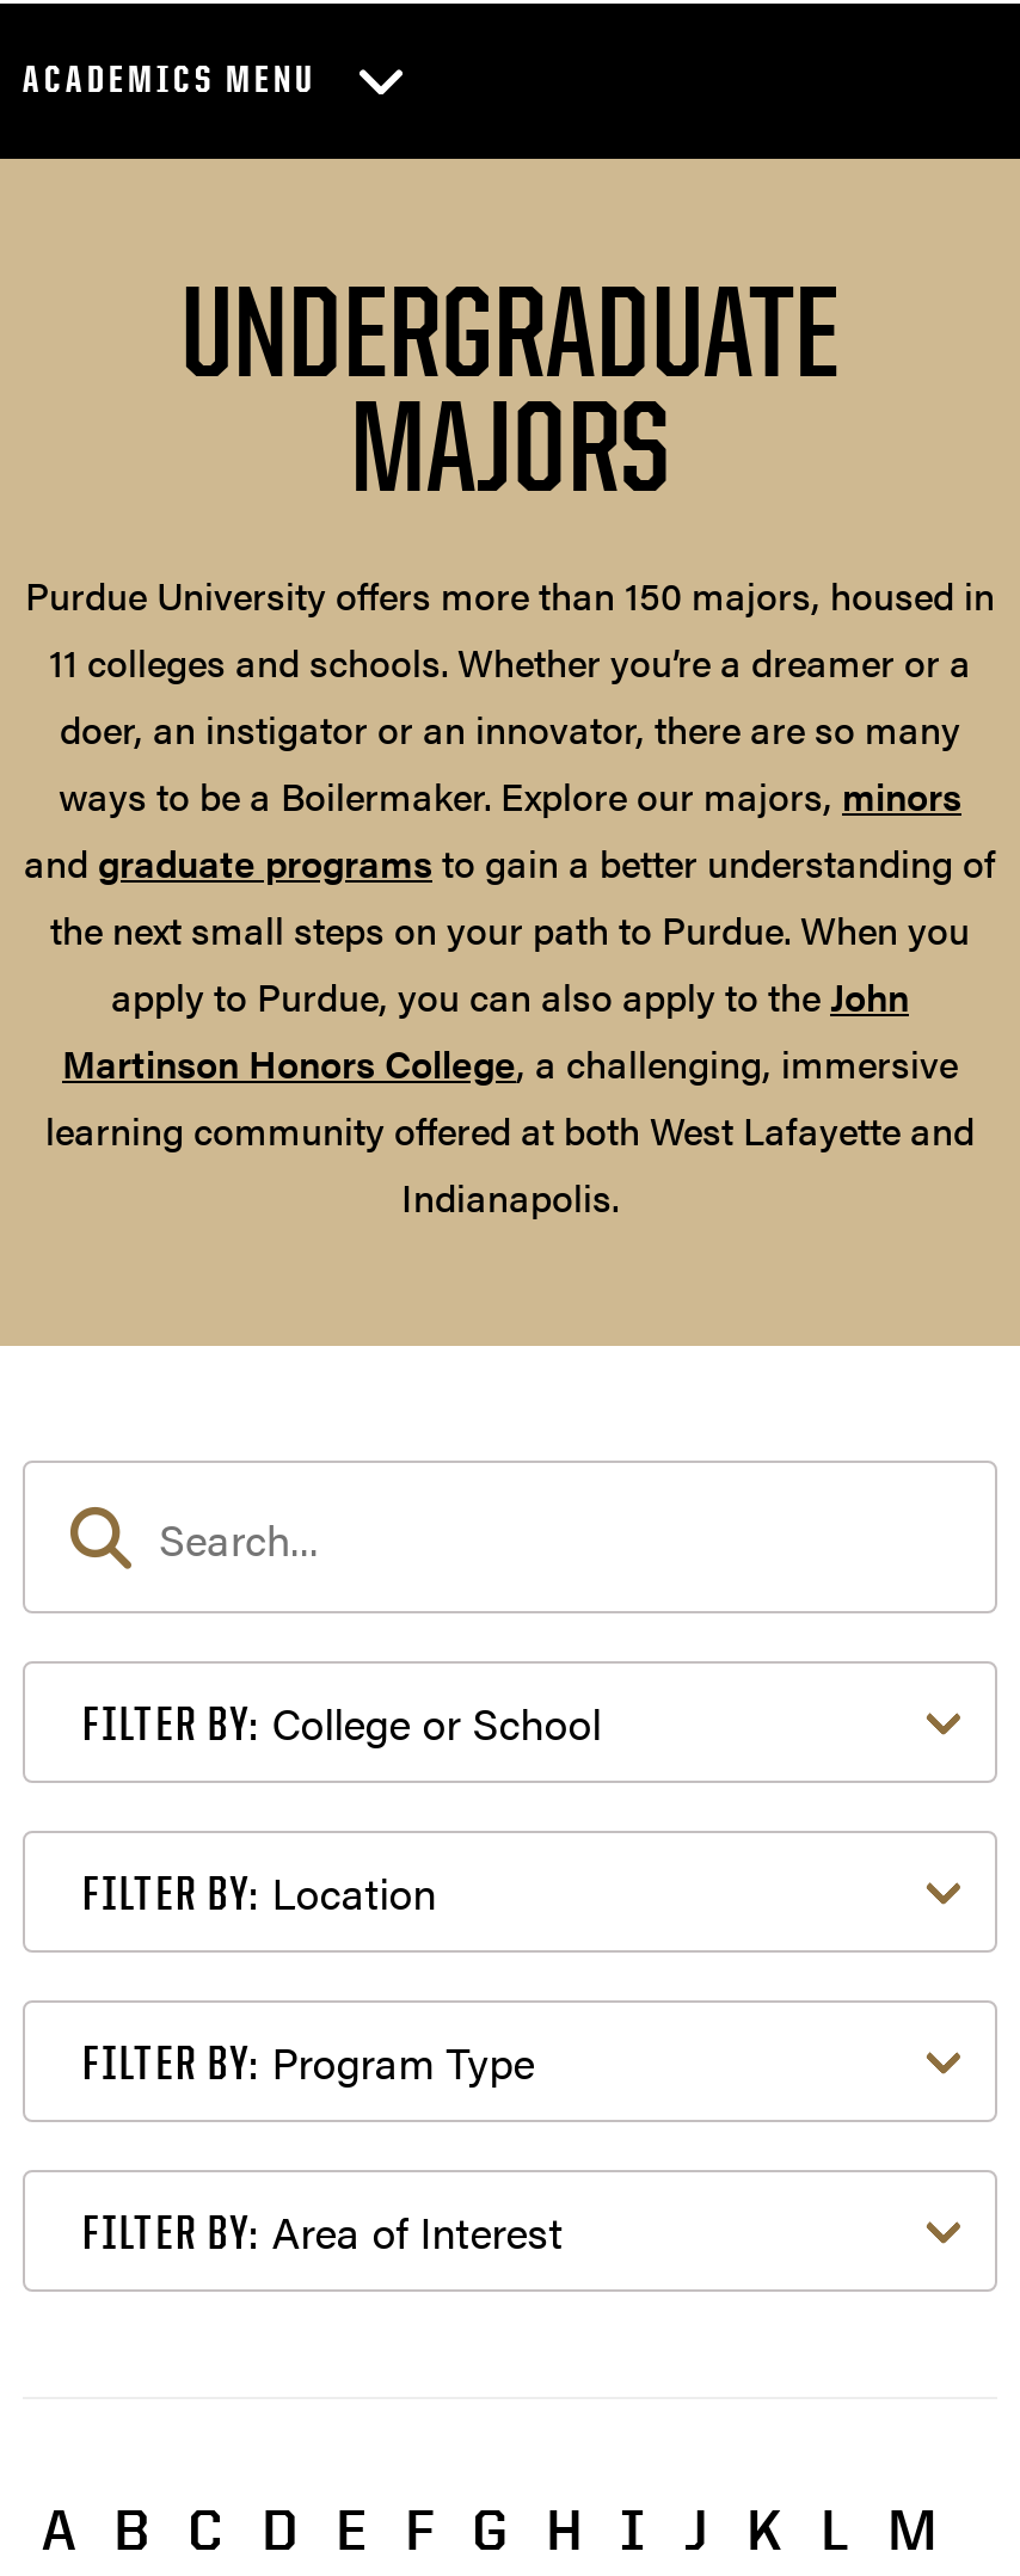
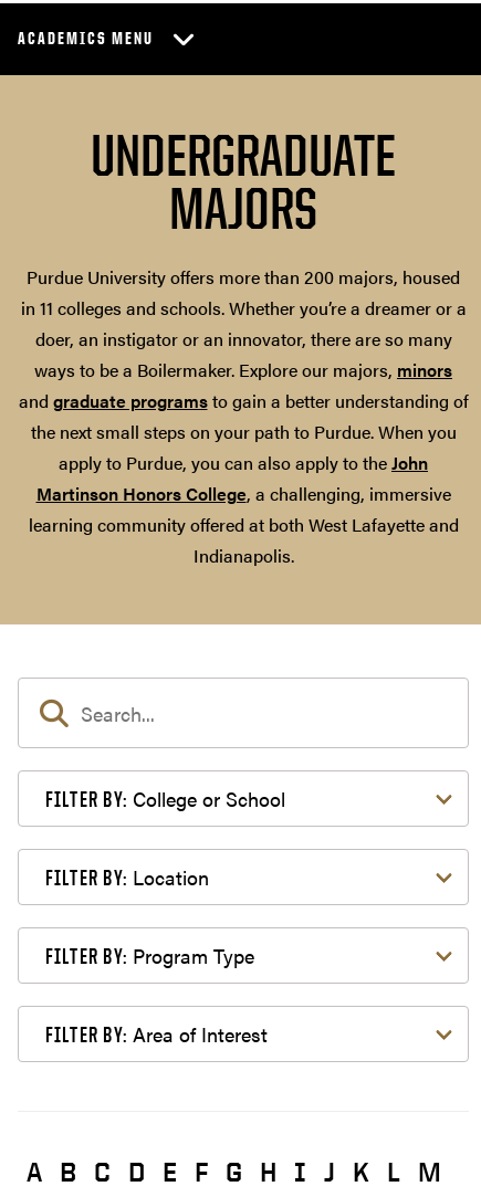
[25,568,995,690] Purdue University offers more than 150 majors, housed in | 11 colleges and schools. Whether you’re a dreamer or a -> [20,264,466,321] Purdue University offers more than 200 majors, housed | in 11 colleges and schools. Whether you’re a dreamer or a

